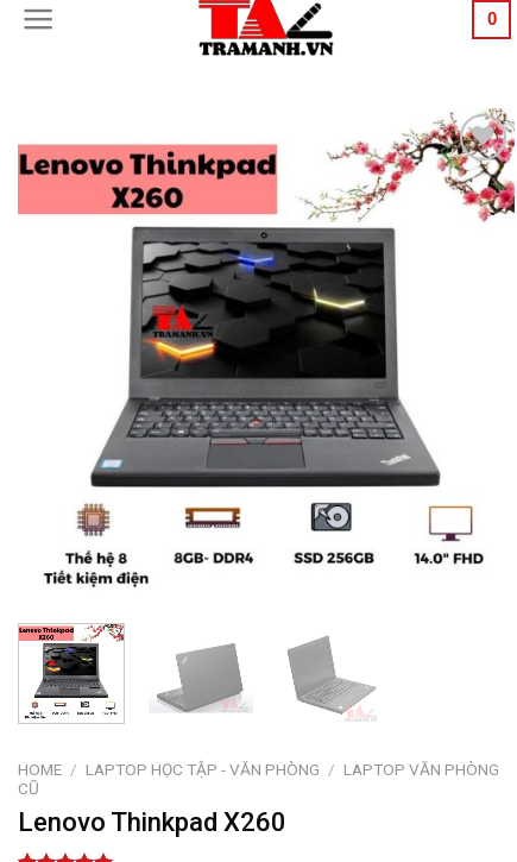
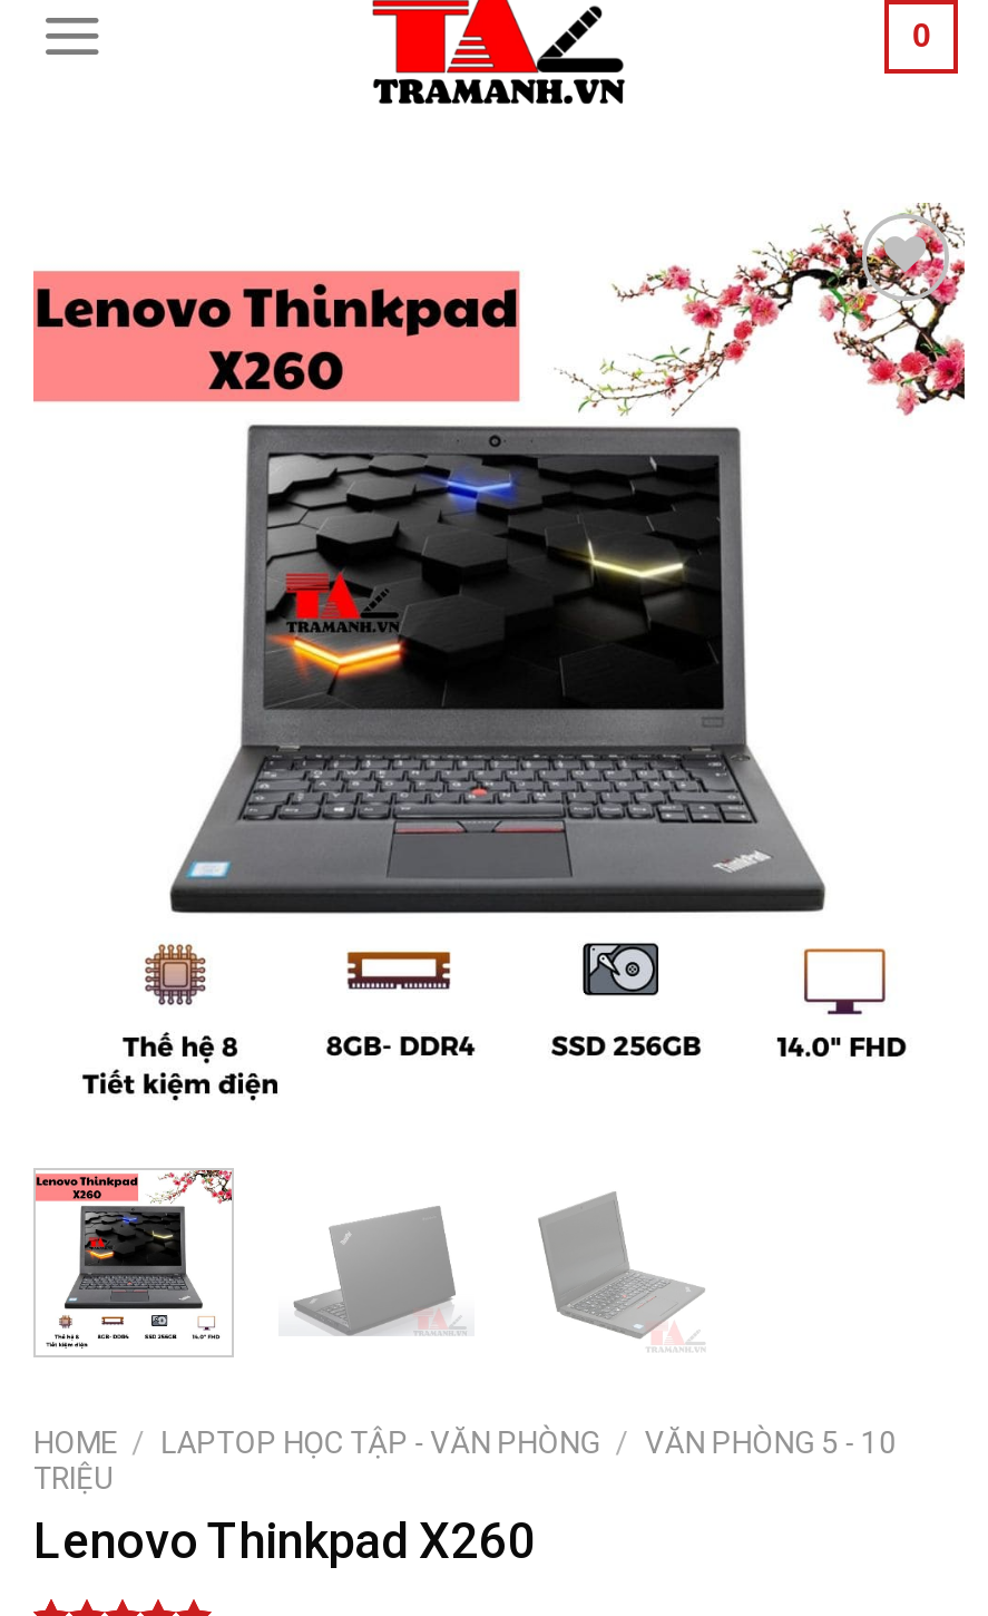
[18,760,500,798] HOME / LAPTOP HỌC TẬP - VĂN PHÒNG / LAPTOP VĂN PHÒNG | CŨ -> [33,1424,896,1495] HOME / LAPTOP HỌC TẬP - VĂN PHÒNG / VĂN PHÒNG 5 - 10 | TRIỆU

